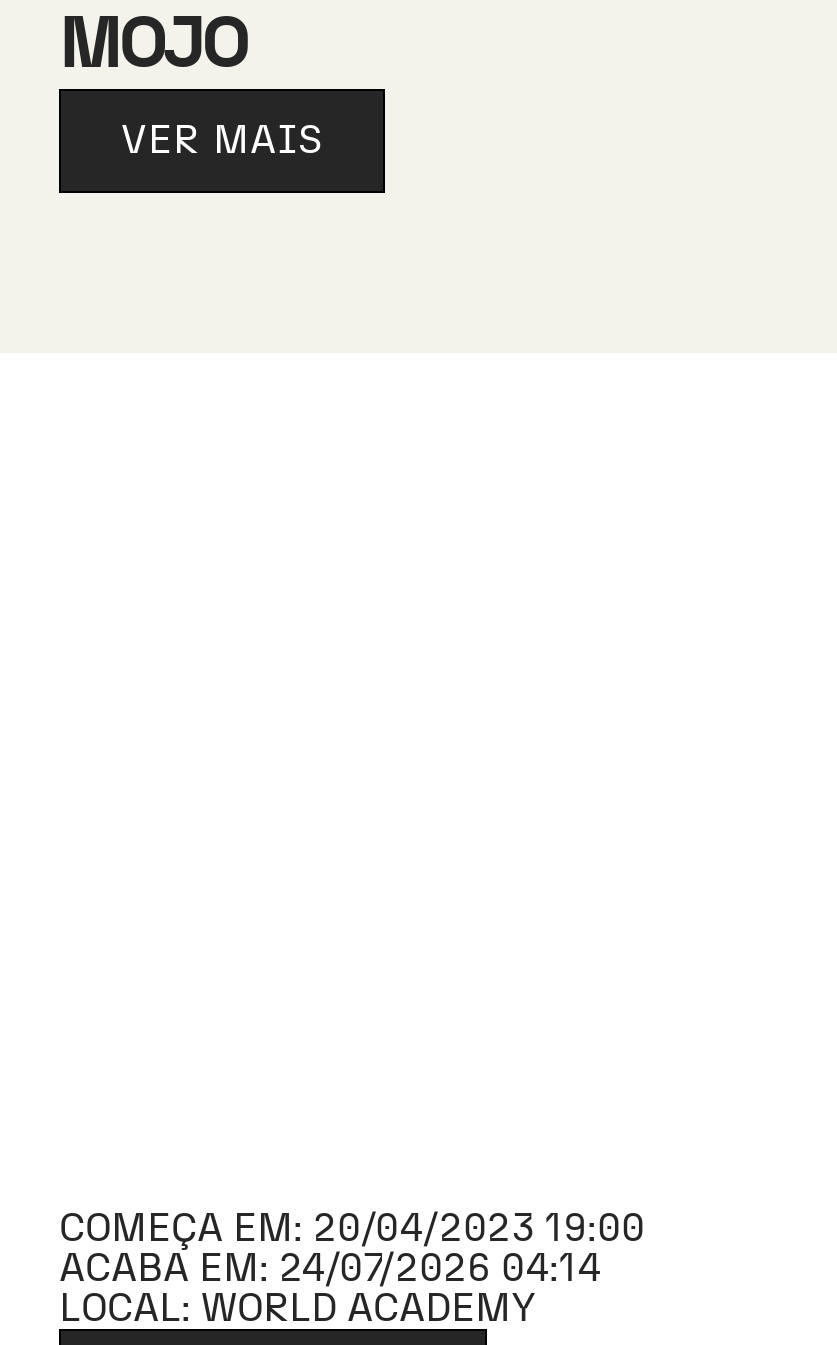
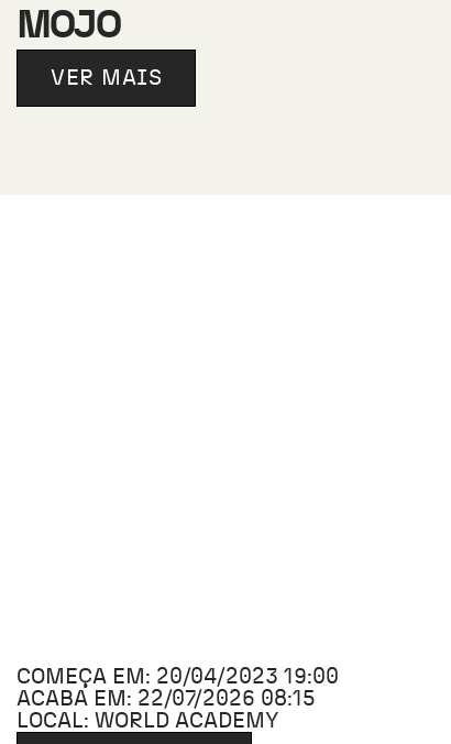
[59,1250,601,1290] ACABA EM: 24/07/2026 04:14 -> [16,688,316,710] ACABA EM: 22/07/2026 08:15

